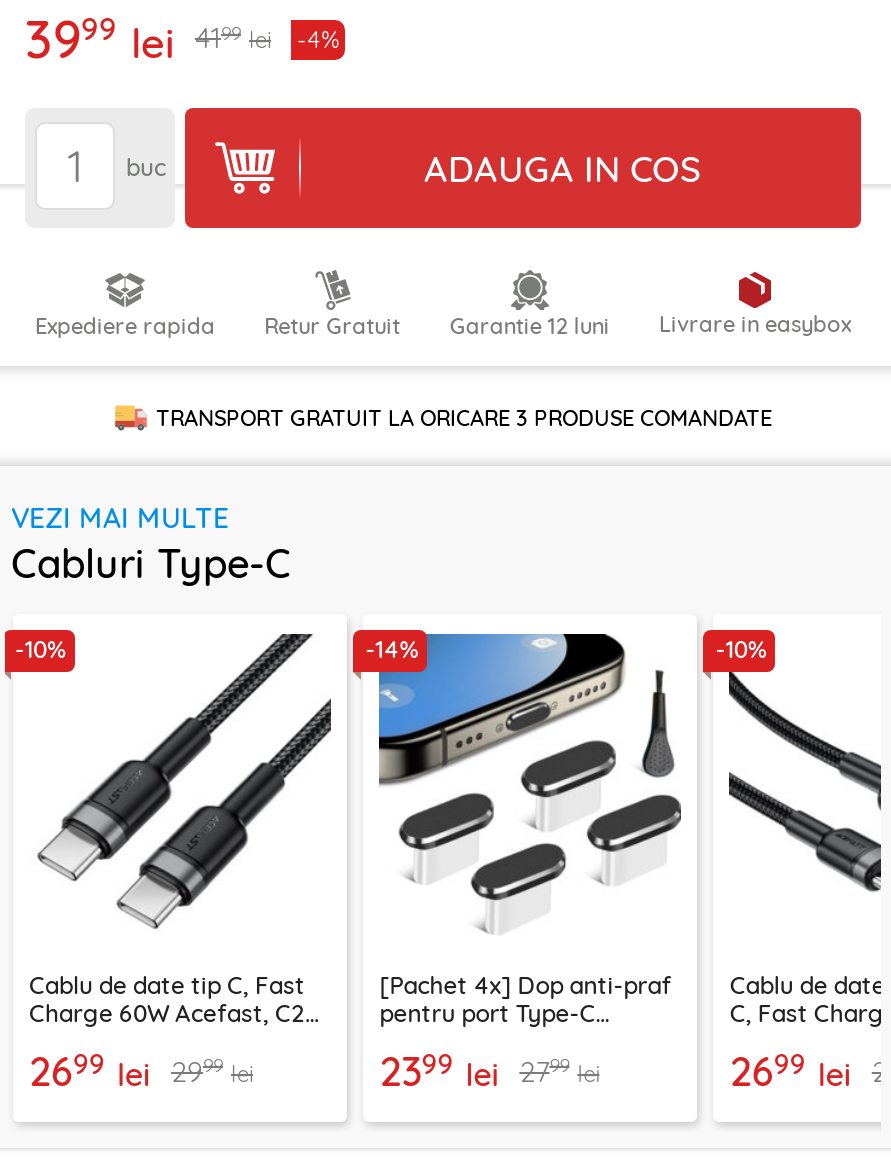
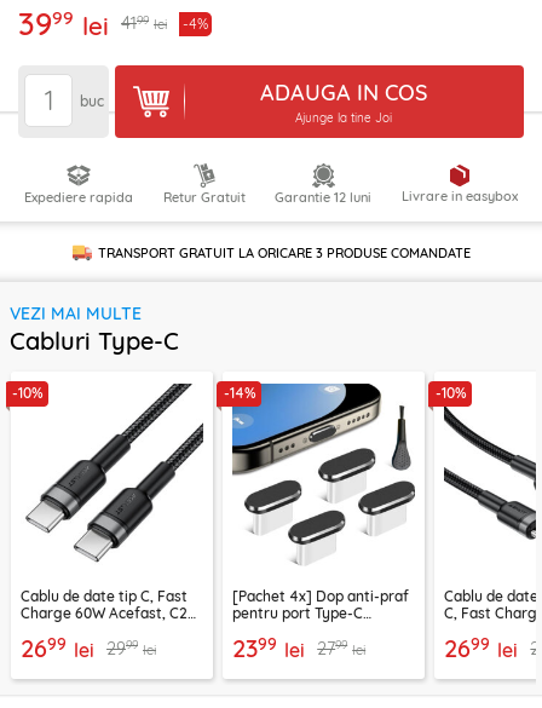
none -> [295,110,391,126] Ajunge la tine Joi

